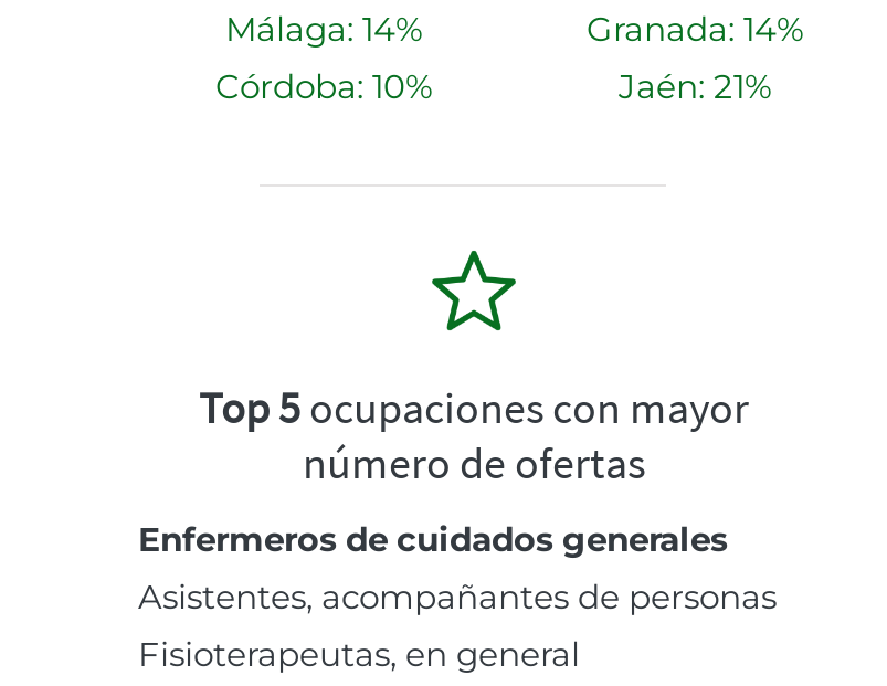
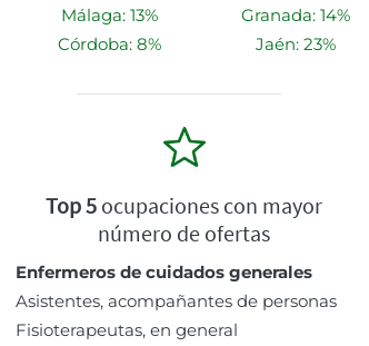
[225,8,422,50] Málaga: 14% -> [61,4,157,25] Málaga: 13%
[215,66,432,108] Córdoba: 10% -> [57,33,161,54] Córdoba: 8%
[619,66,771,108] Jaén: 21% -> [256,33,336,54] Jaén: 23%

